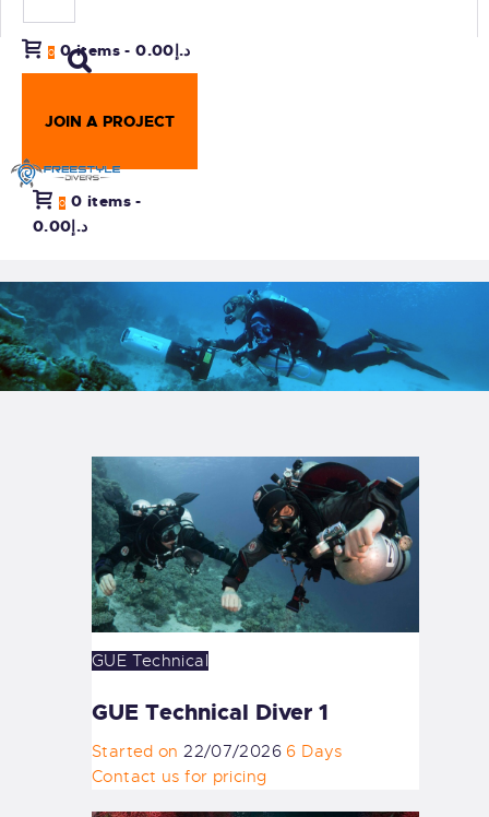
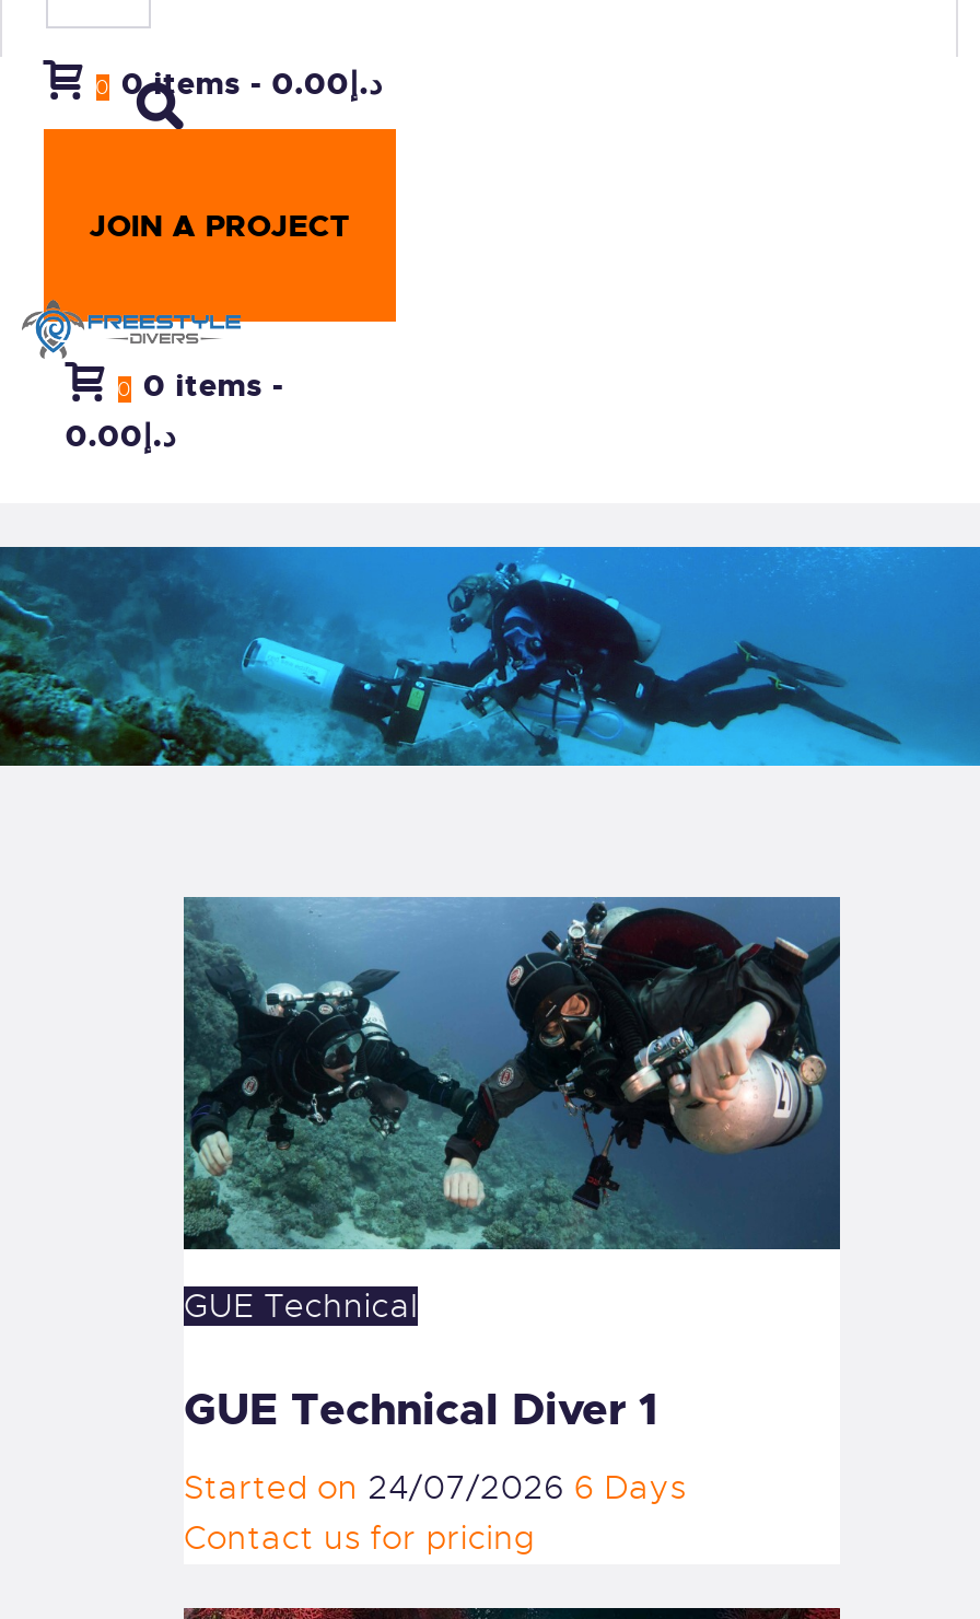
[92,741,342,761] Started on 22/07/2026 6 Days -> [184,1467,686,1507] Started on 24/07/2026 6 Days

